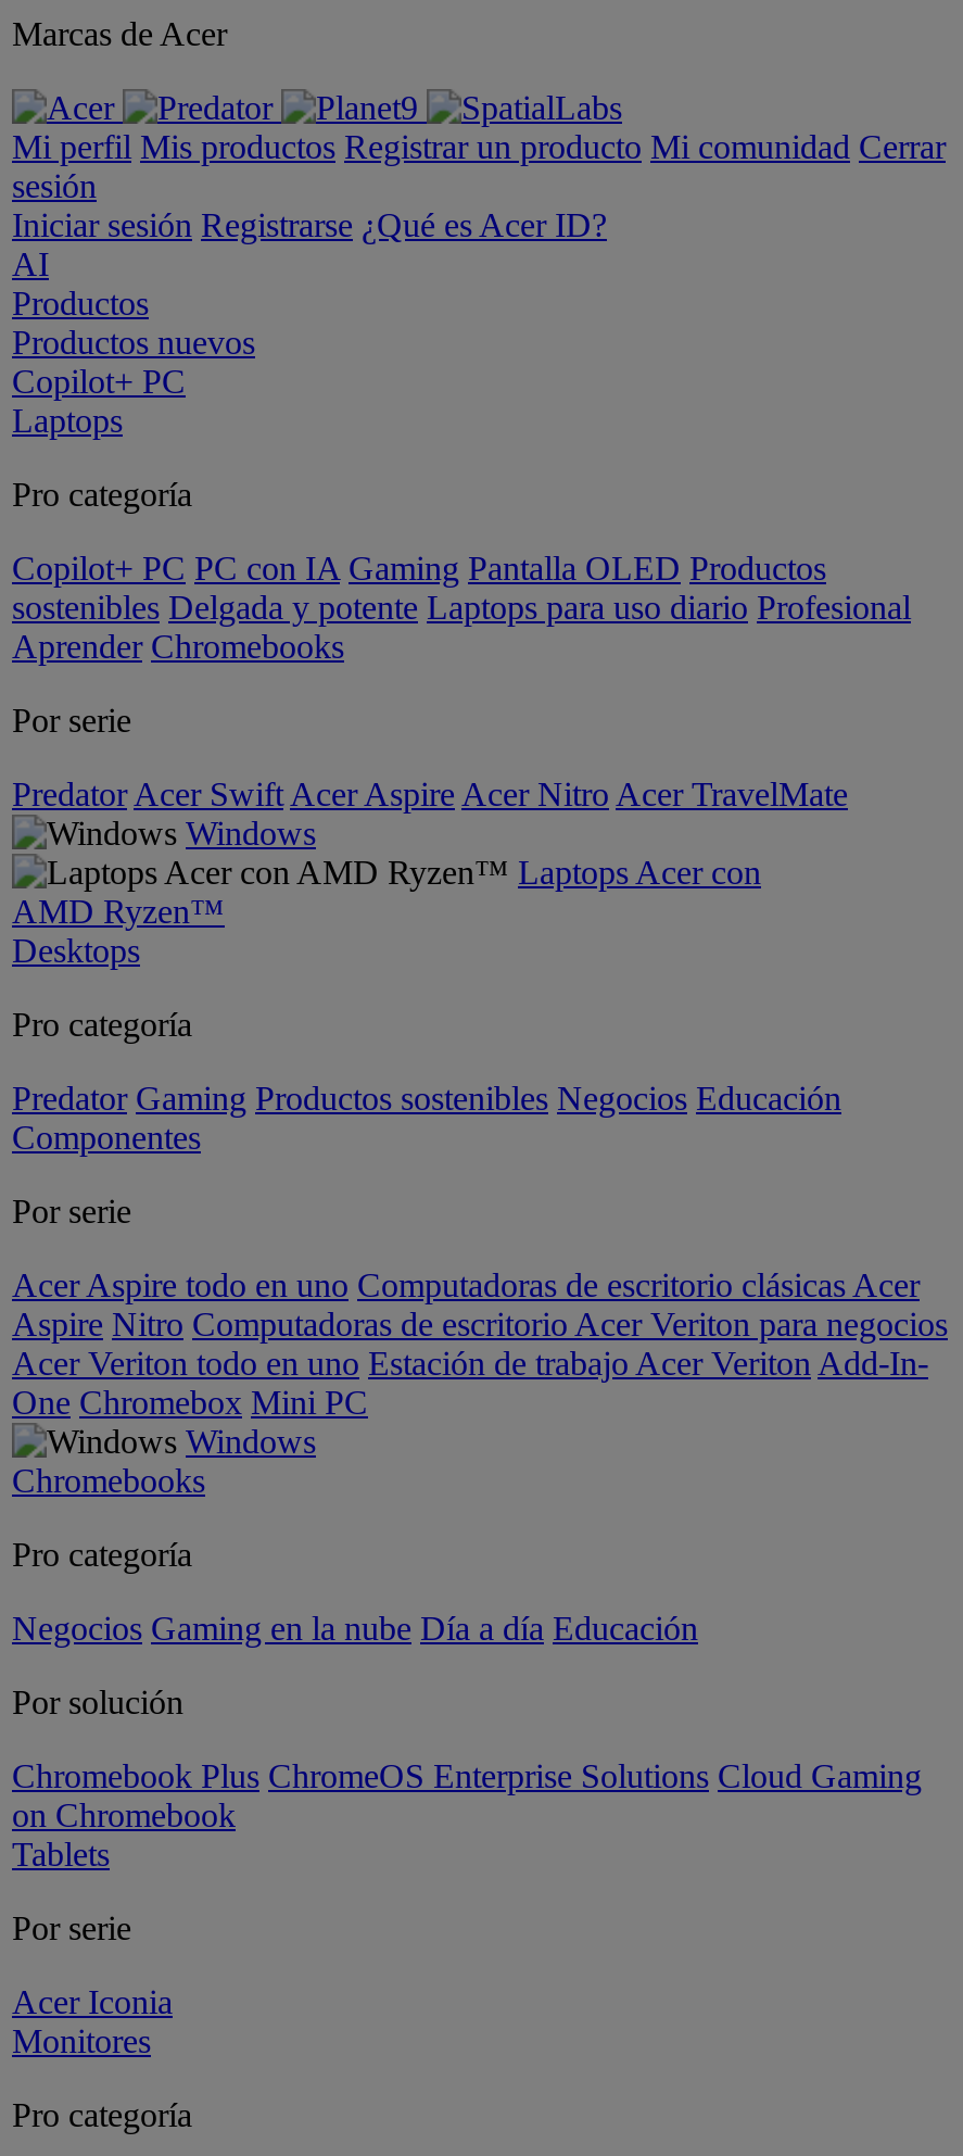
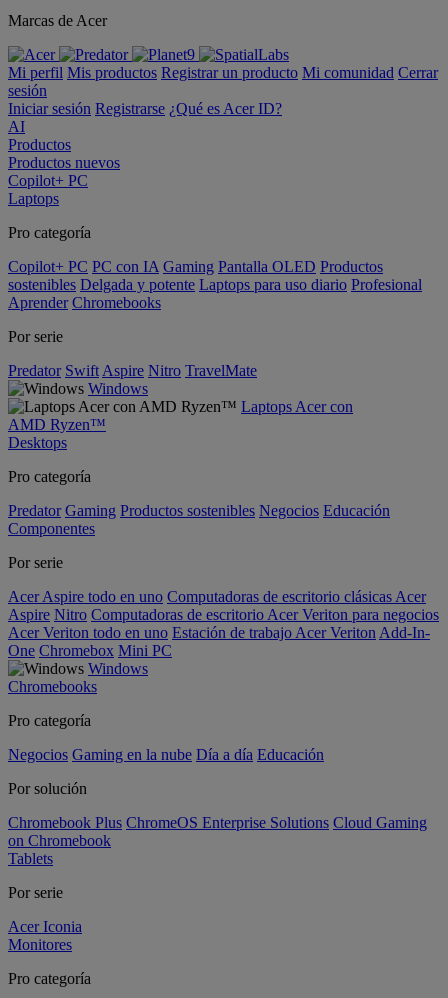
[12,776,848,812] Predator Acer Swift Acer Aspire Acer Nitro Acer TravelMate -> [8,362,257,379] Predator Swift Aspire Nitro TravelMate

